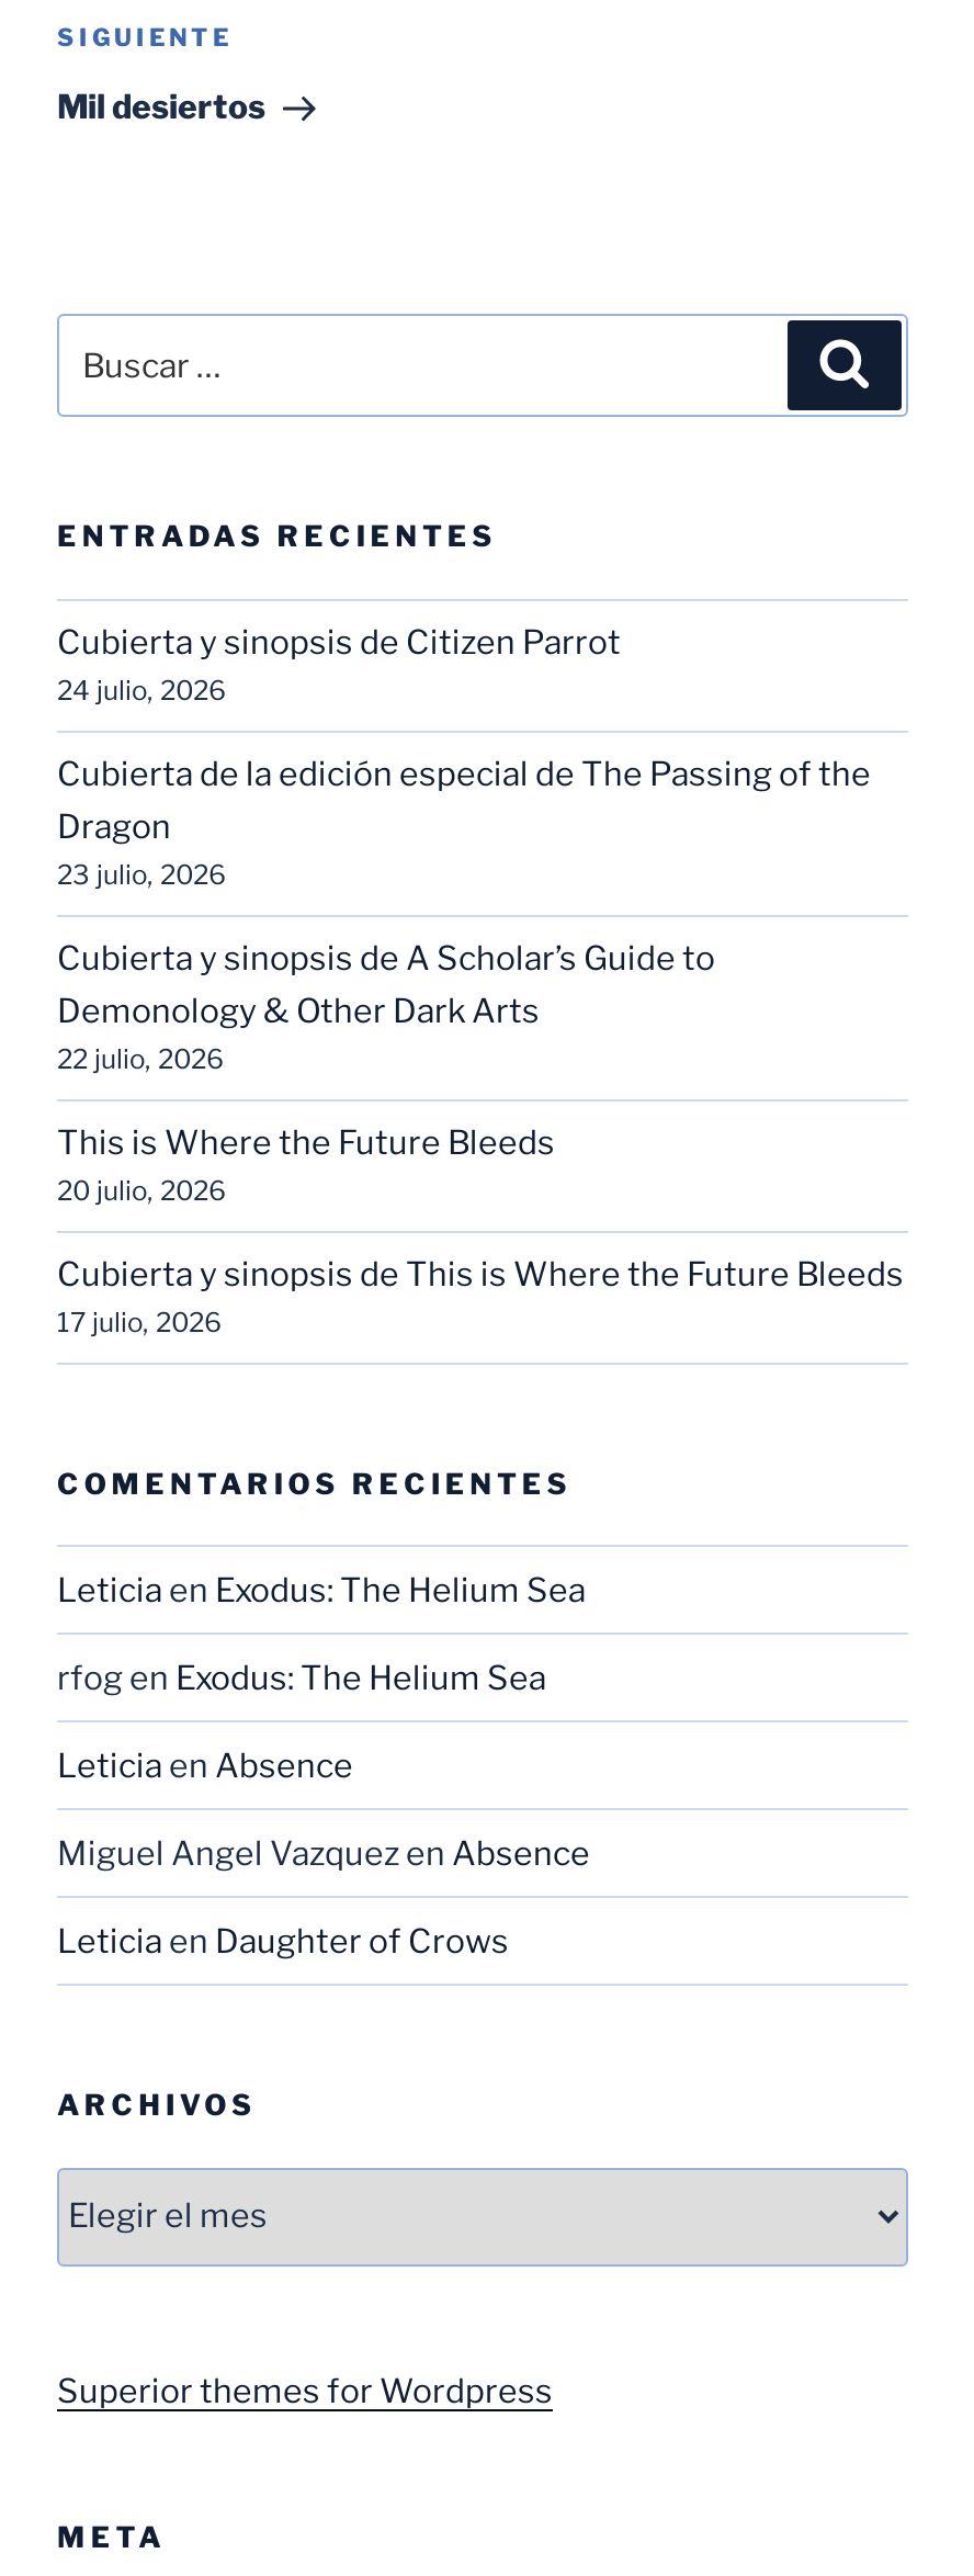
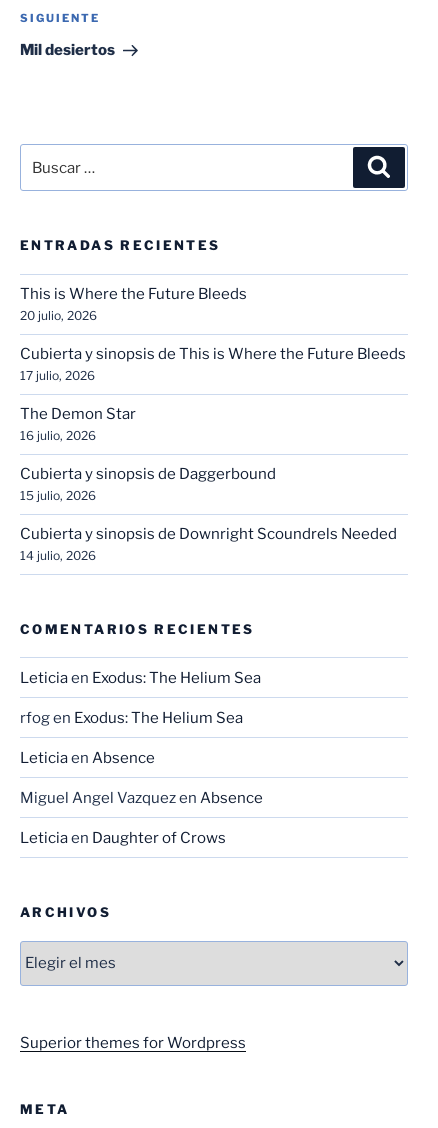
[57,624,871,1076] Cubierta y sinopsis de Citizen Parrot | 24 julio, 2026 | Cubierta de la edición especial de The Passing of the | Dragon | 23 julio, 2026 | Cubierta y sinopsis de A Scholar’s Guide to | Demonology & Other Dark Arts | 22 julio, 2026 -> none
moved [57,1125,904,1340] -> [20,285,406,383]: This is Where the Future Bleeds | 20 julio, 2026 | Cubierta y sinopsis de This is Where the Future Bleeds | 17 julio, 2026
none -> [20,405,397,563] The Demon Star | 16 julio, 2026 | Cubierta y sinopsis de Daggerbound | 15 julio, 2026 | Cubierta y sinopsis de Downright Scoundrels Needed | 14 julio, 2026

